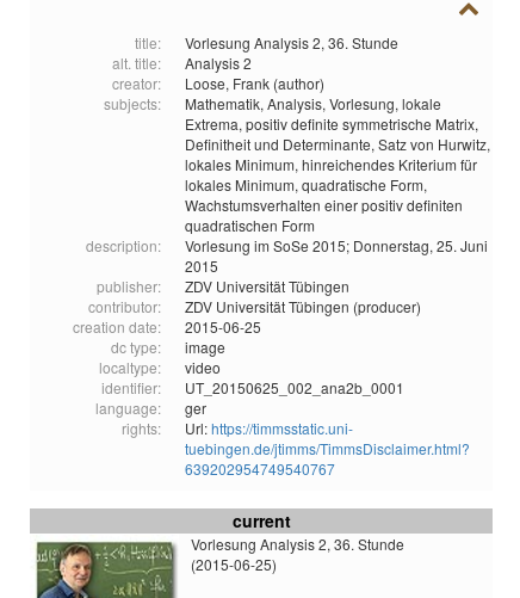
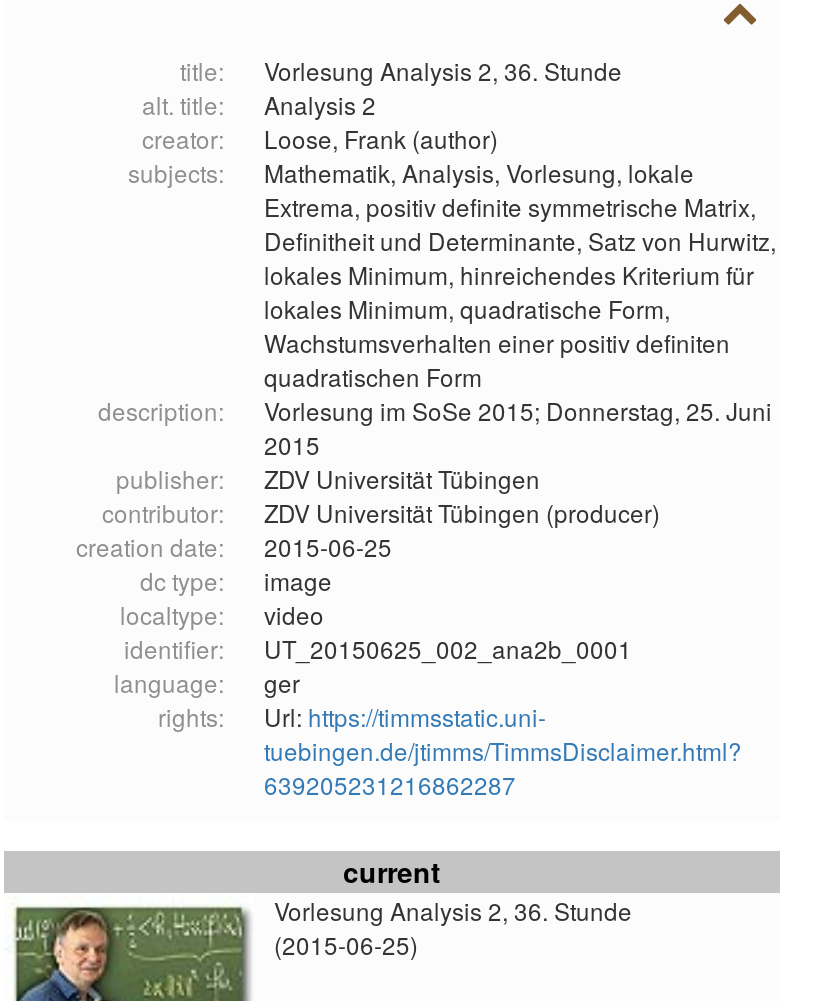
[185,459,335,479] 639202954749540767 -> [264,767,516,801] 639205231216862287

